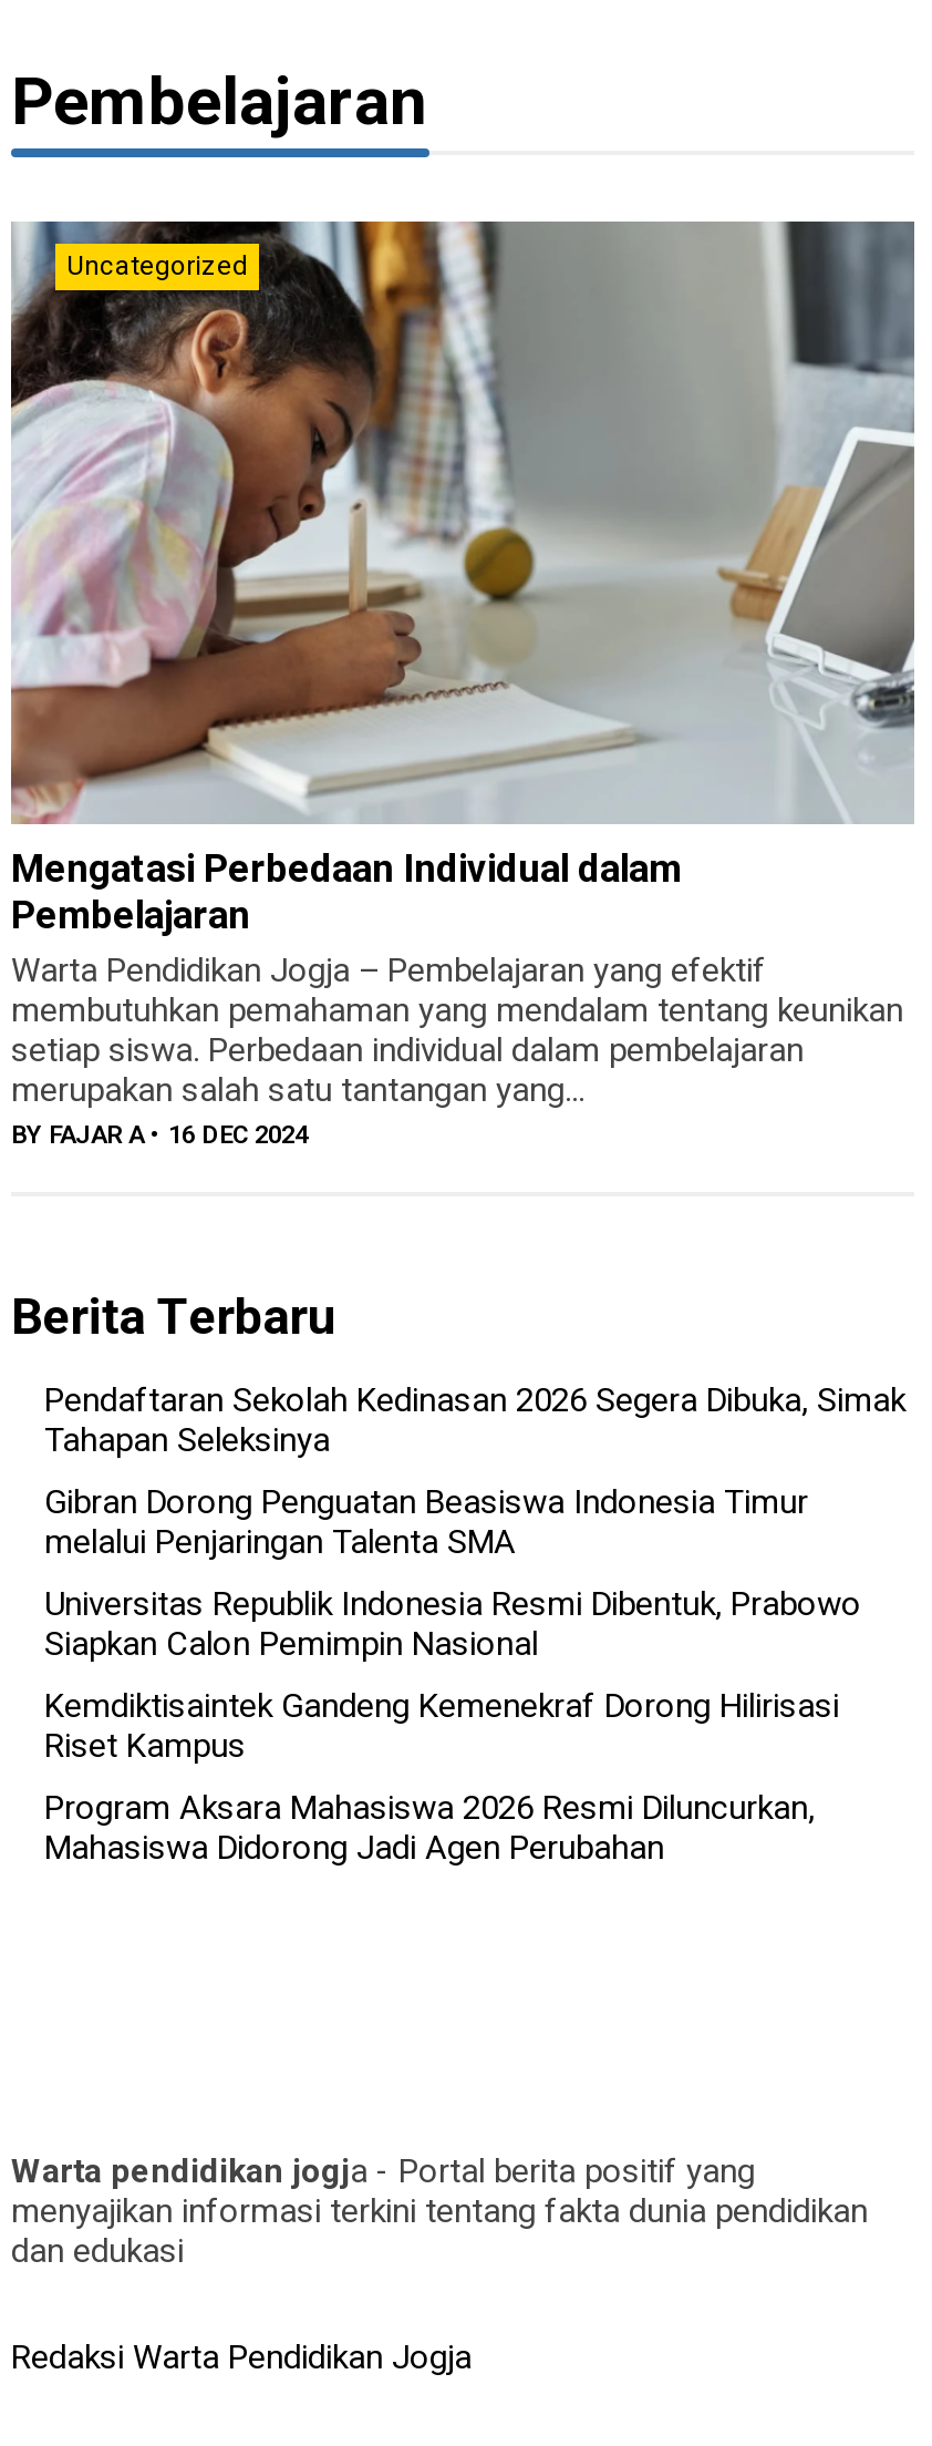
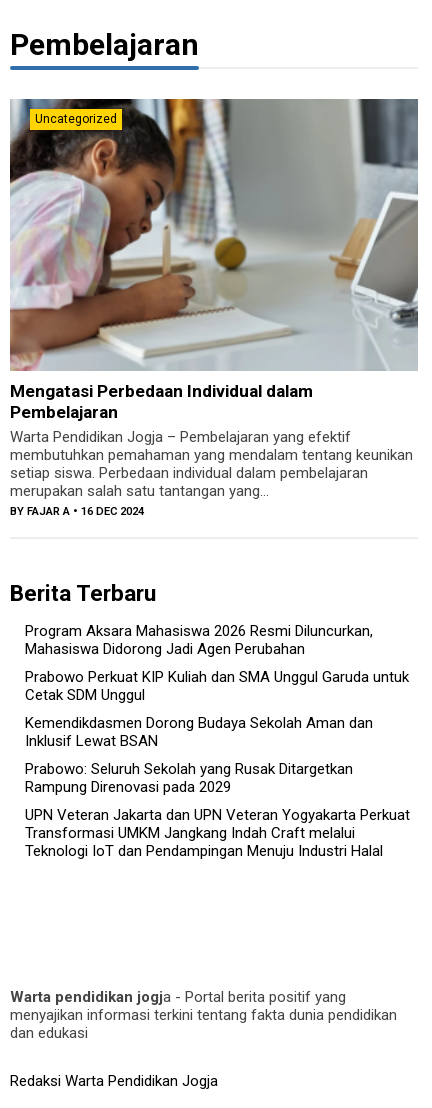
[44,1380,905,1766] Pendaftaran Sekolah Kedinasan 2026 Segera Dibuka, Simak | Tahapan Seleksinya | Gibran Dorong Penguatan Beasiswa Indonesia Timur | melalui Penjaringan Talenta SMA | Universitas Republik Indonesia Resmi Dibentuk, Prabowo | Siapkan Calon Pemimpin Nasional | Kemdiktisaintek Gandeng Kemenekraf Dorong Hilirisasi | Riset Kampus -> none
moved [44,1788,815,1868] -> [25,622,373,658]: Program Aksara Mahasiswa 2026 Resmi Diluncurkan, | Mahasiswa Didorong Jadi Agen Perubahan
none -> [25,668,410,860] Prabowo Perkuat KIP Kuliah dan SMA Unggul Garuda untuk | Cetak SDM Unggul | Kemendikdasmen Dorong Budaya Sekolah Aman dan | Inklusif Lewat BSAN | Prabowo: Seluruh Sekolah yang Rusak Ditargetkan | Rampung Direnovasi pada 2029 | UPN Veteran Jakarta dan UPN Veteran Yogyakarta Perkuat | Transformasi UMKM Jangkang Indah Craft melalui | Teknologi IoT dan Pendampingan Menuju Industri Halal

